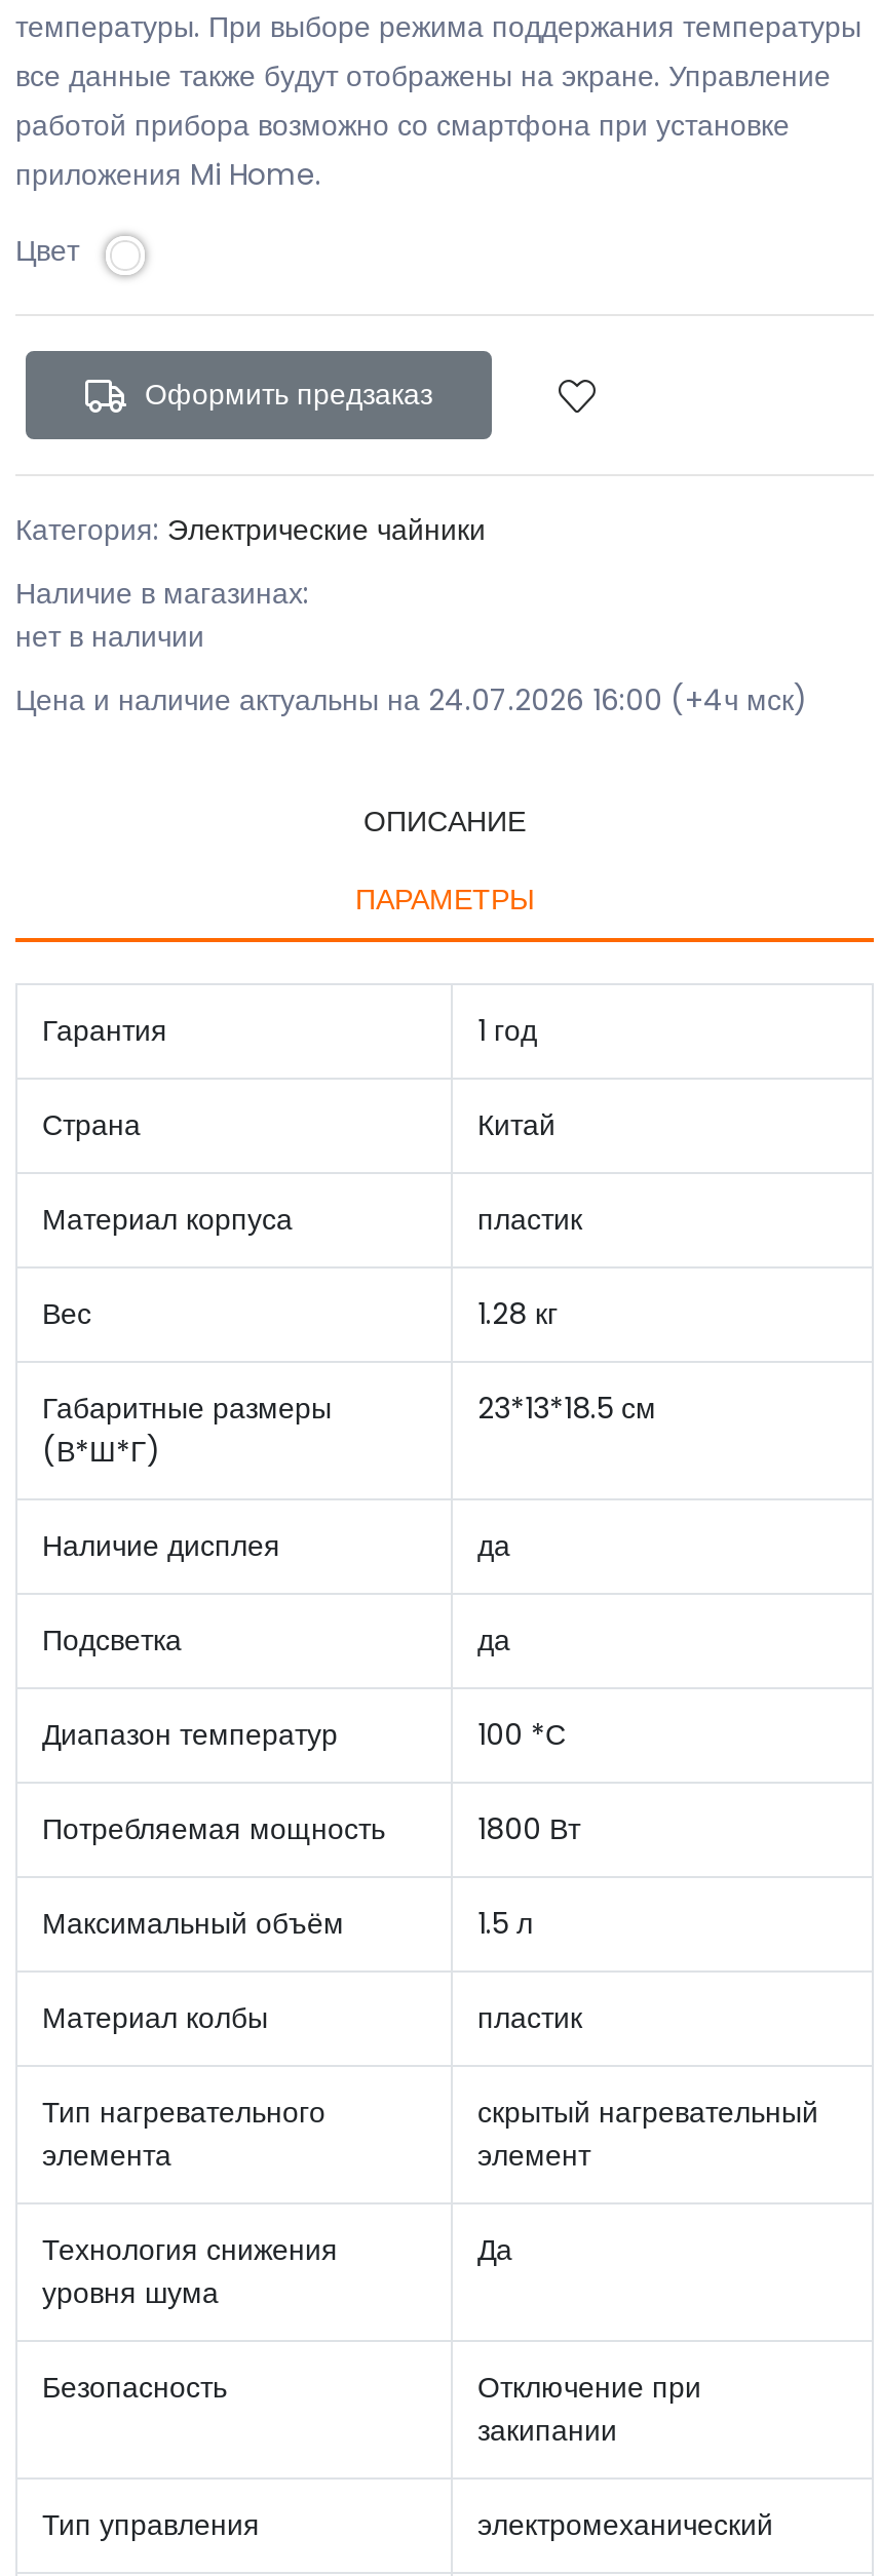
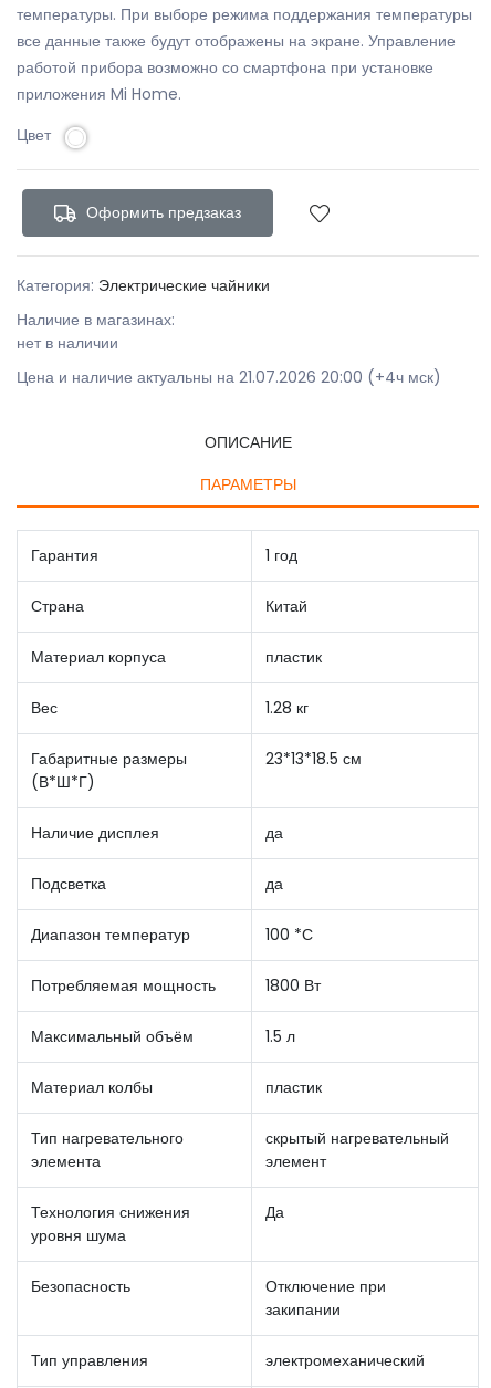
[15,678,808,719] Цена и наличие актуальны на 24.07.2026 16:00 (+4ч мск) -> [17,366,441,388] Цена и наличие актуальны на 21.07.2026 20:00 (+4ч мск)

